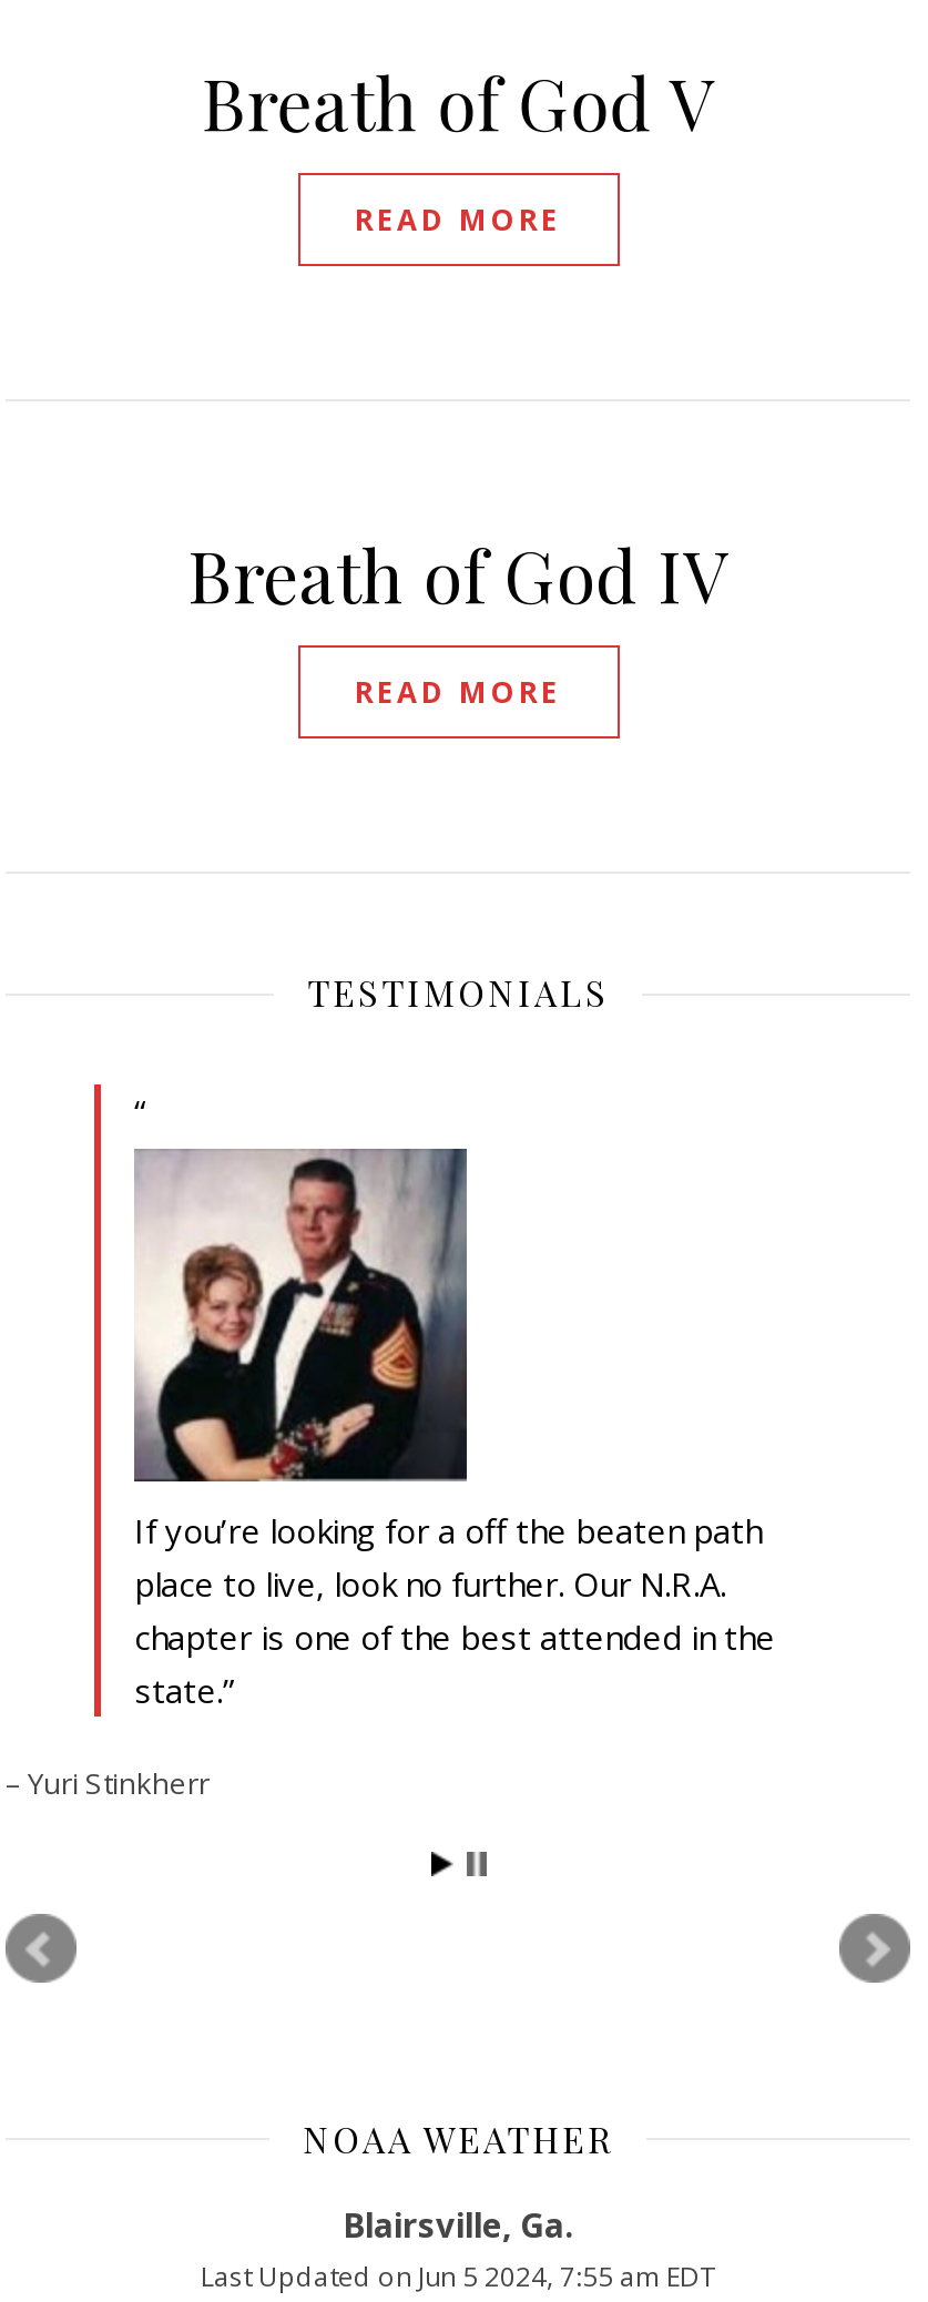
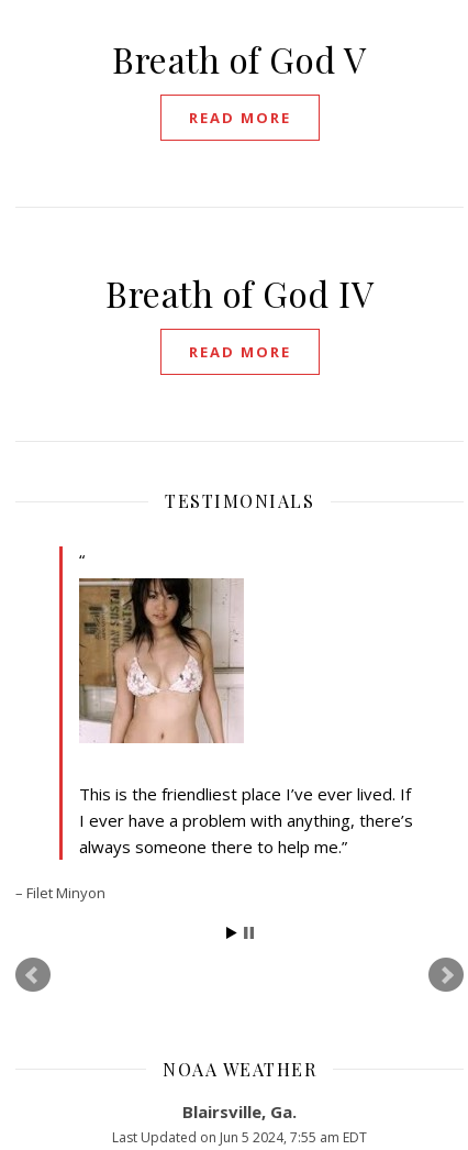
[132,1149,775,1712] [image] | If you’re looking for a off the beaten path | place to live, look no further. Our N.R.A. | chapter is one of the best attended in the | state. -> [78,577,413,858] [image] | This is the friendliest place I’ve ever lived. If | I ever have a problem with anything, there’s | always someone there to help me.
[28,1762,210,1802] Yuri Stinkherr -> [26,882,105,902] Filet Minyon

